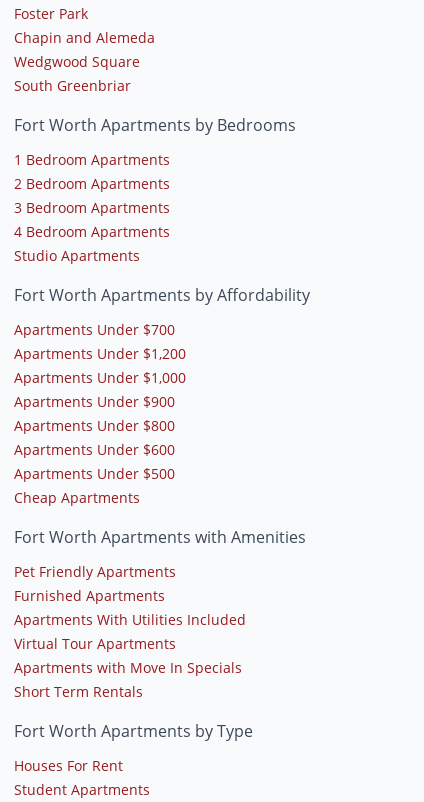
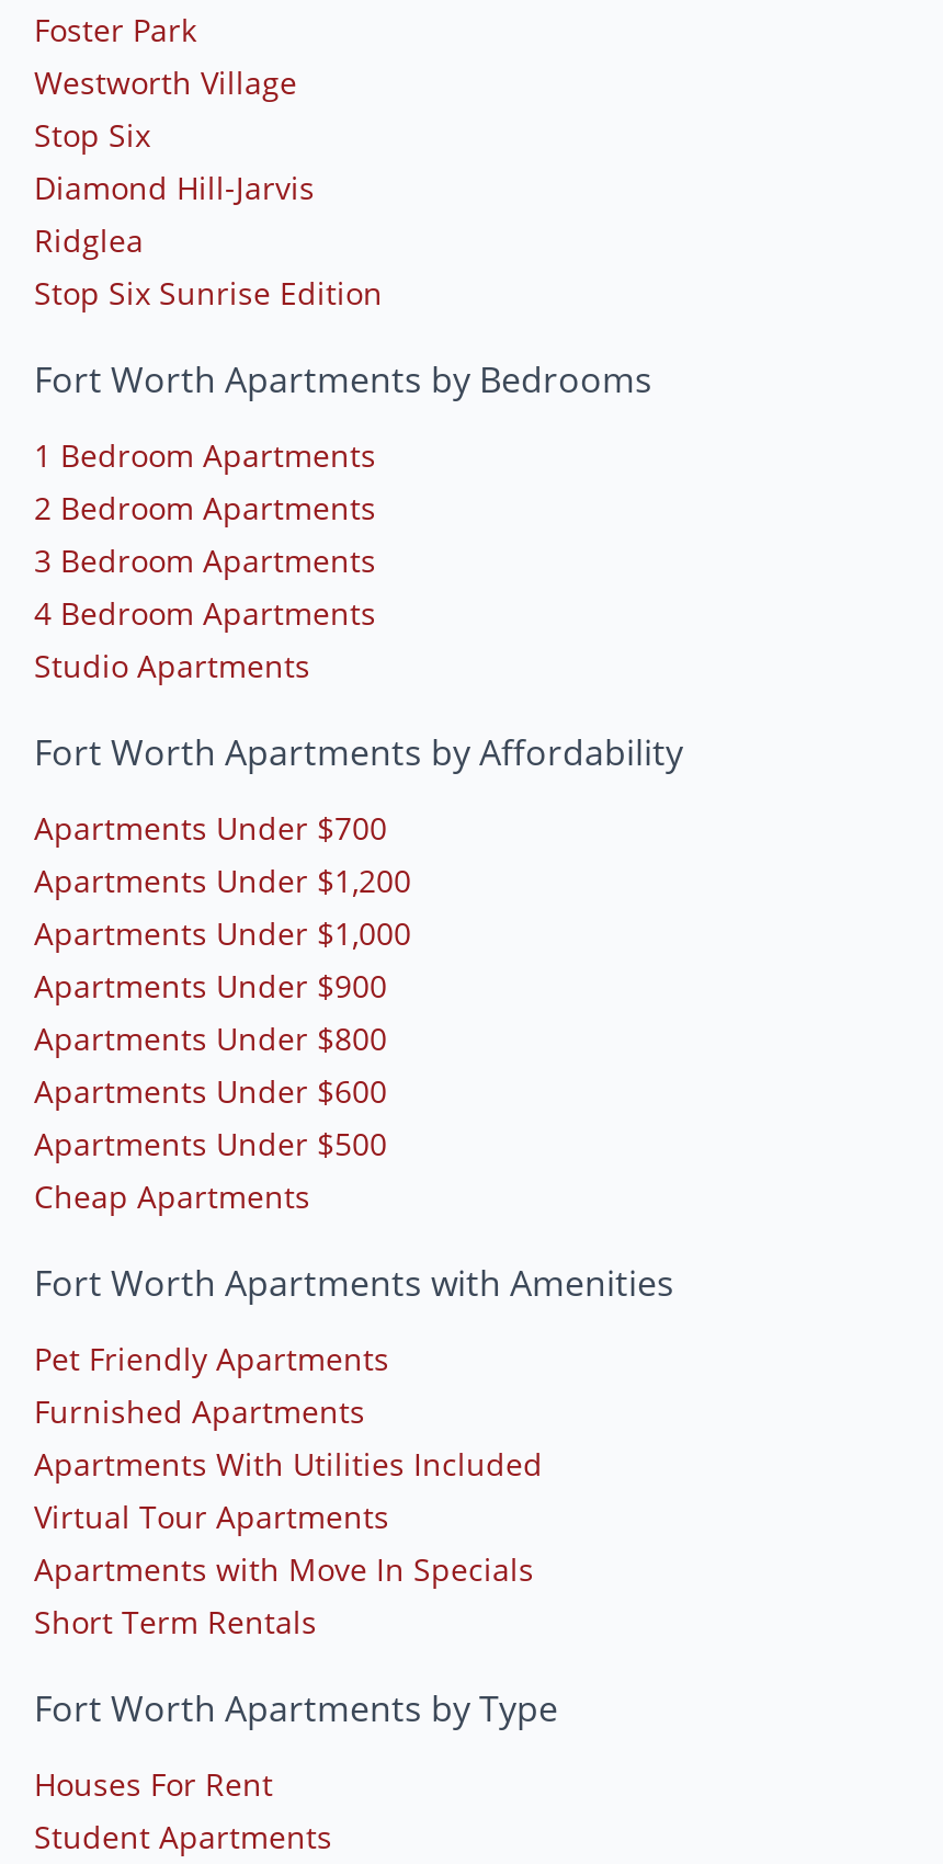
[14,28,155,95] Chapin and Alemeda | Wedgwood Square | South Greenbriar -> [34,61,383,313] Westworth Village | Stop Six | Diamond Hill-Jarvis | Ridglea | Stop Six Sunrise Edition

